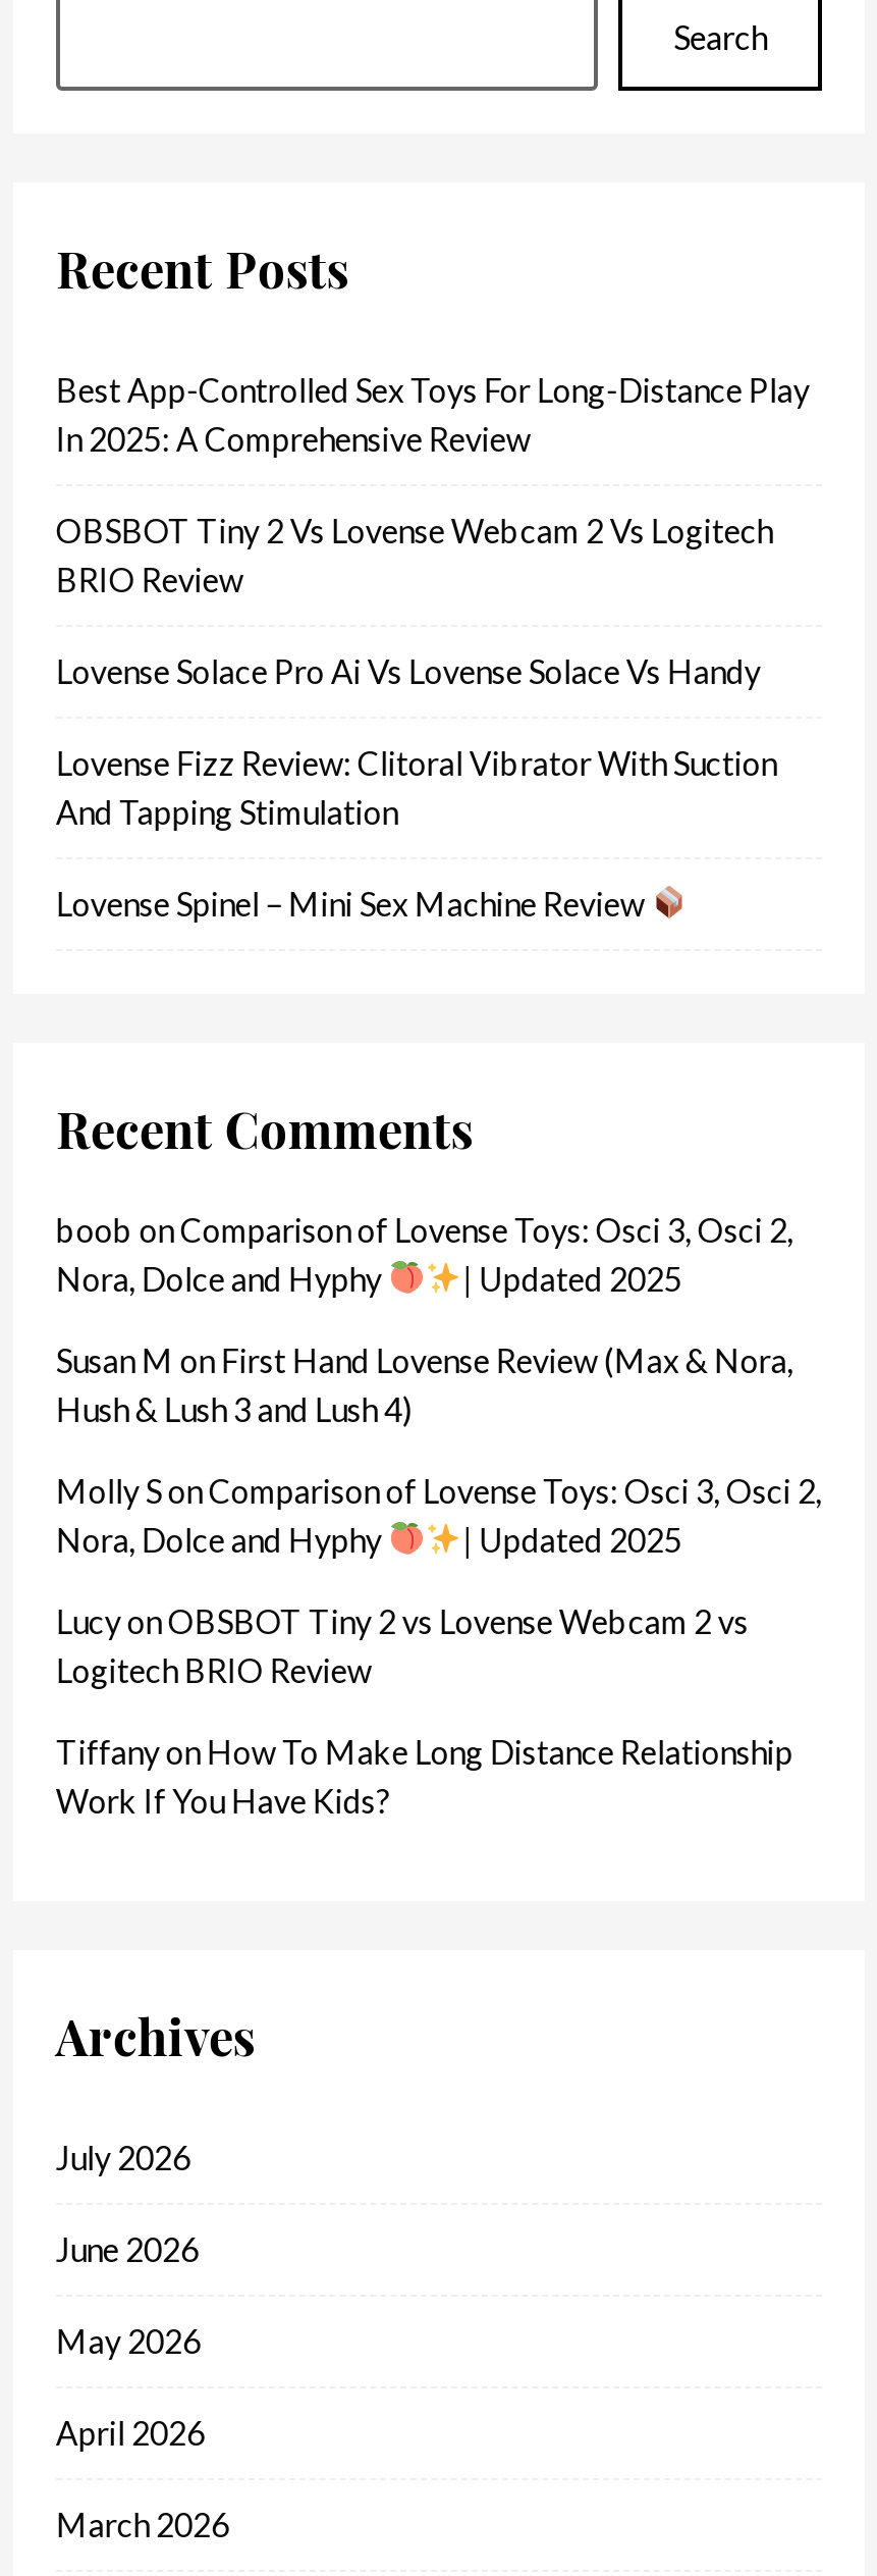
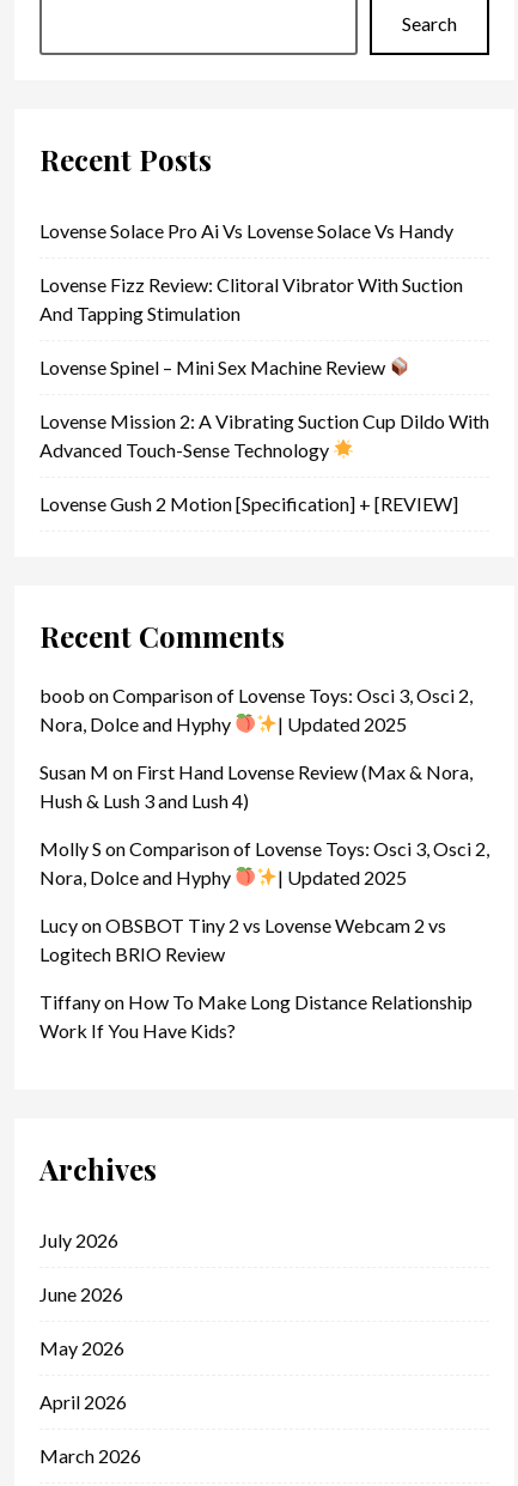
[56,370,810,598] Best App-Controlled Sex Toys For Long-Distance Play | In 2025: A Comprehensive Review | OBSBOT Tiny 2 Vs Lovense Webcam 2 Vs Logitech | BRIO Review -> none
moved [56,651,777,922] -> [39,219,463,378]: Lovense Solace Pro Ai Vs Lovense Solace Vs Handy | Lovense Fizz Review: Clitoral Vibrator With Suction | And Tapping Stimulation | Lovense Spinel – Mini Sex Machine Review
none -> [39,409,489,515] Lovense Mission 2: A Vibrating Suction Cup Dildo With | Advanced Touch-Sense Technology | Lovense Gush 2 Motion [Specification] + [REVIEW]

